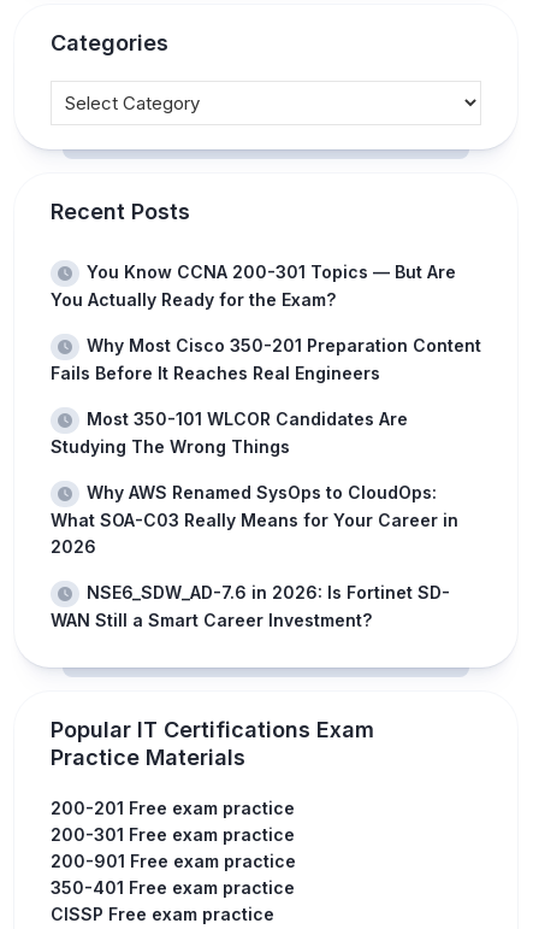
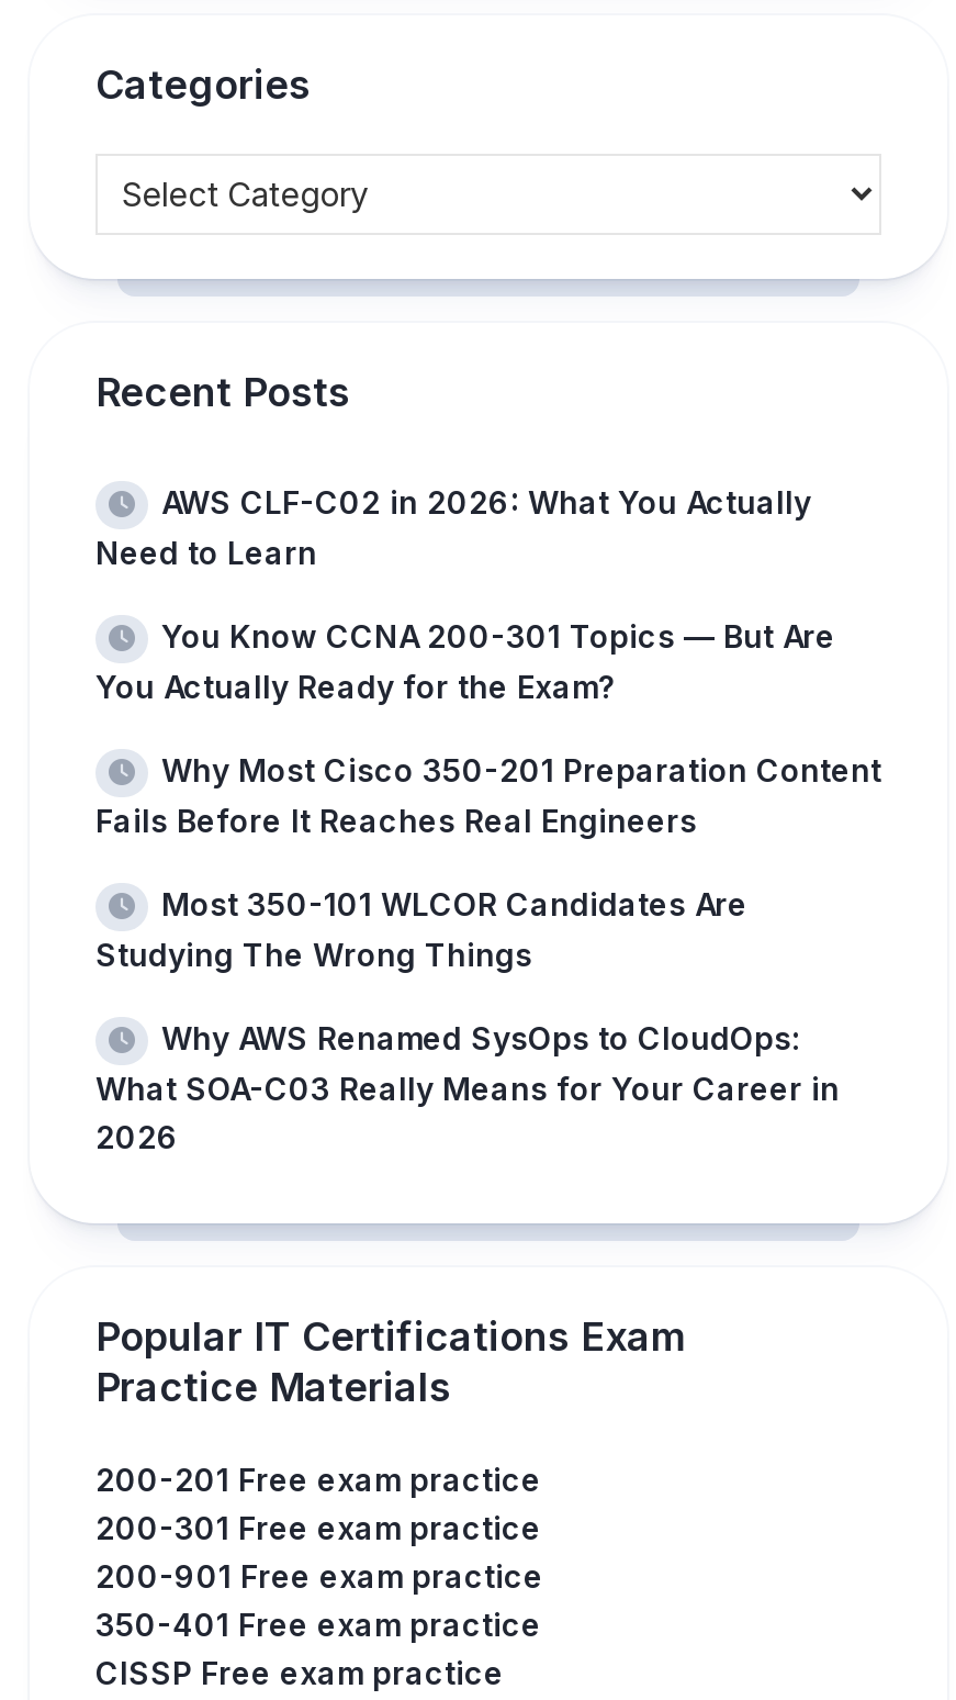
none -> [95,483,811,571] AWS CLF-C02 in 2026: What You Actually | Need to Learn
moved [51,261,481,556] -> [95,617,881,1155]: You Know CCNA 200-301 Topics — But Are | You Actually Ready for the Exam? | Why Most Cisco 350-201 Preparation Content | ... | What SOA-C03 Really Means for Your Career in | 2026
[51,582,450,630] NSE6_SDW_AD-7.6 in 2026: Is Fortinet SD- | WAN Still a Smart Career Investment? -> none

